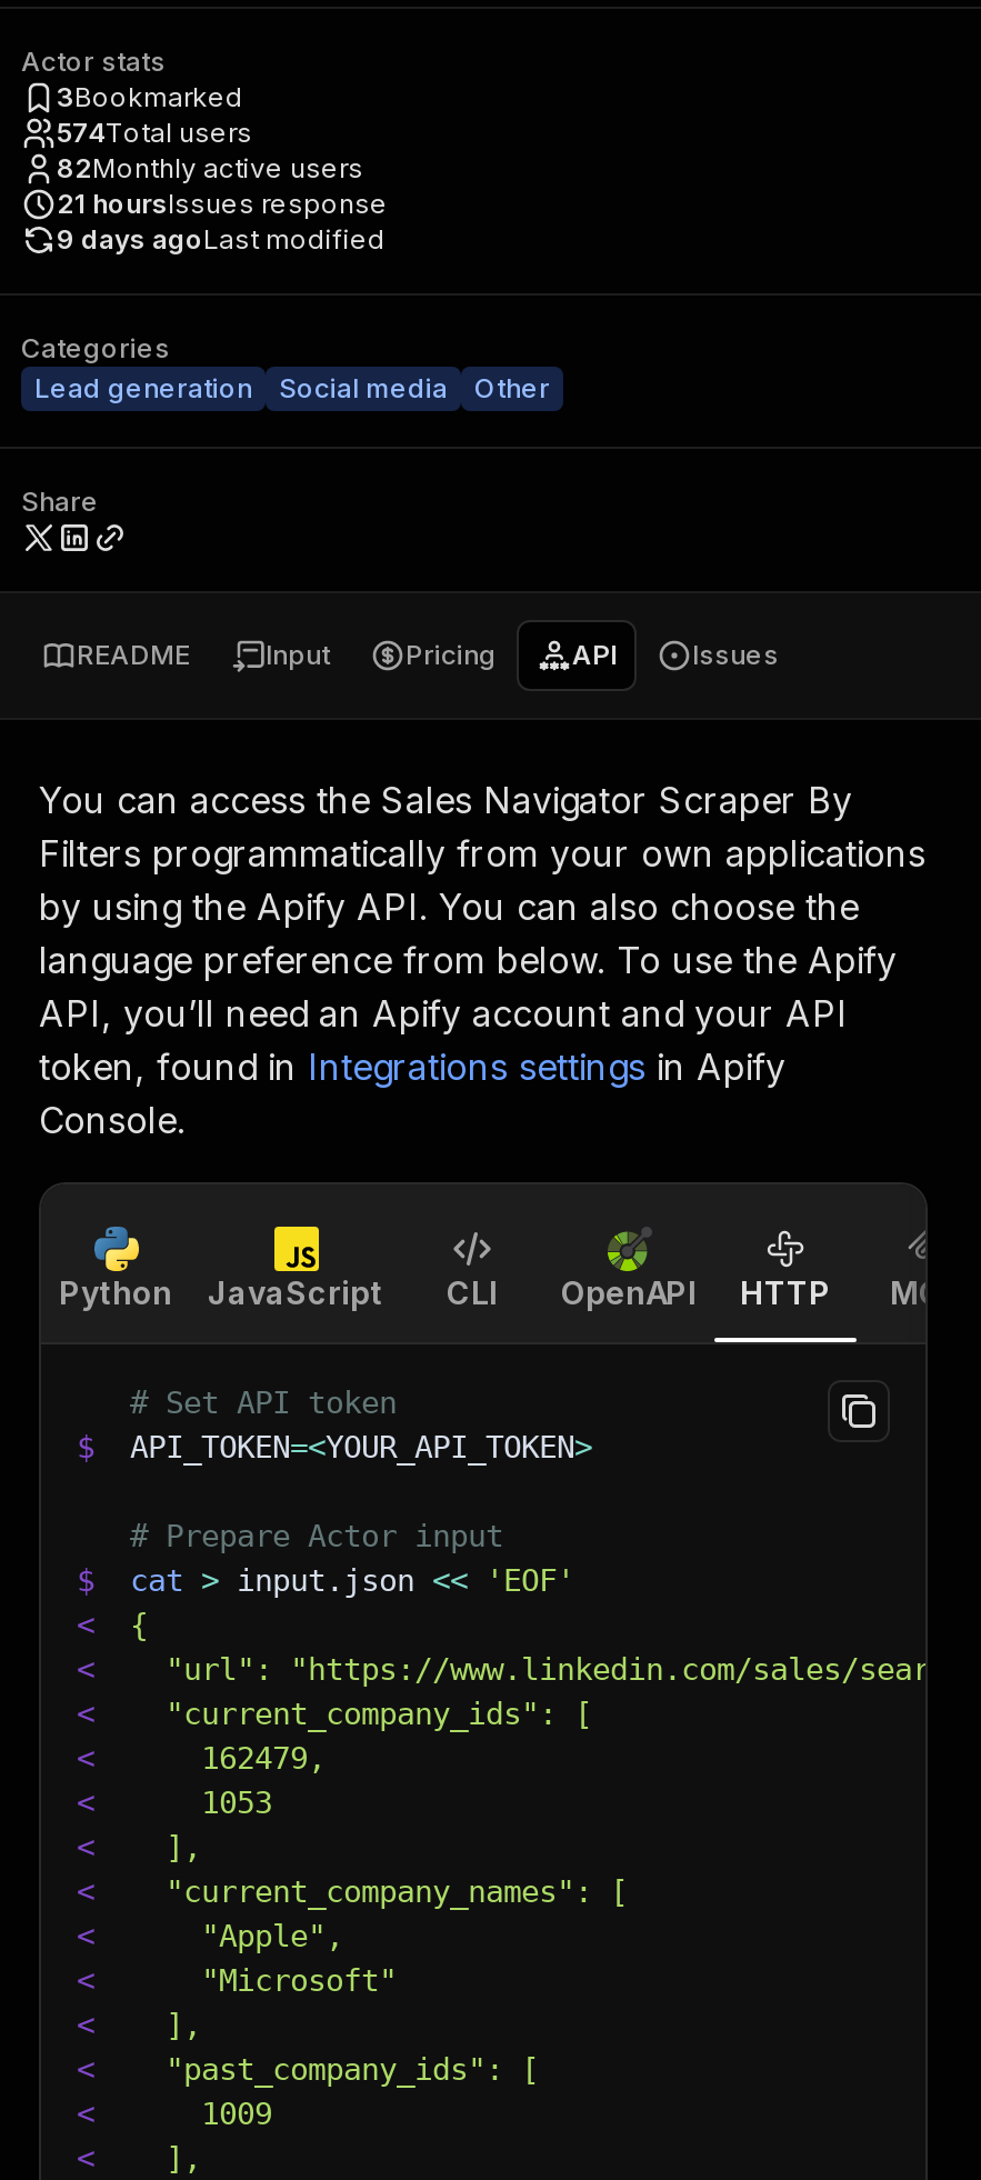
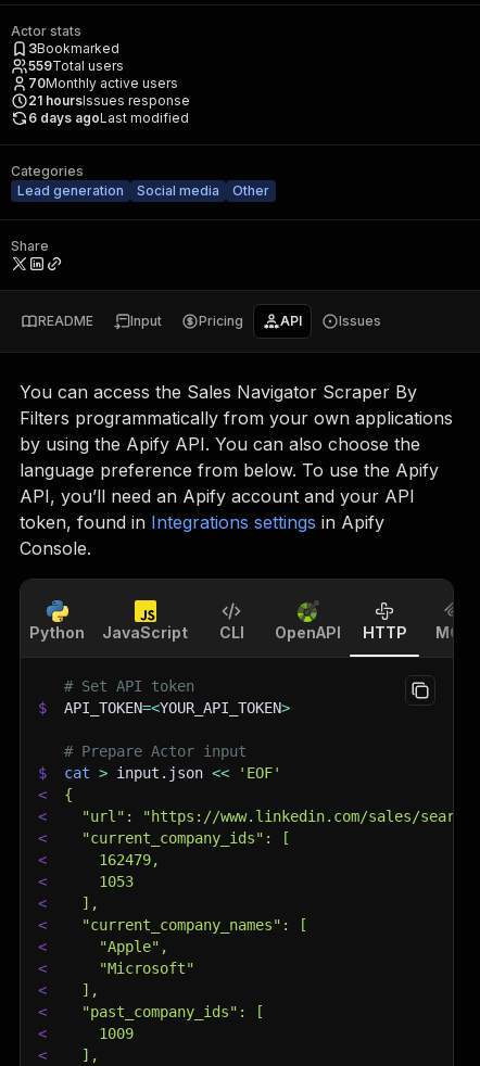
[57,116,252,149] 574Total users -> [28,58,124,74] 559Total users
[57,151,363,184] 82Monthly active users -> [28,75,178,91] 70Monthly active users
[57,222,386,256] 9 days agoLast modified -> [28,110,189,126] 6 days agoLast modified

